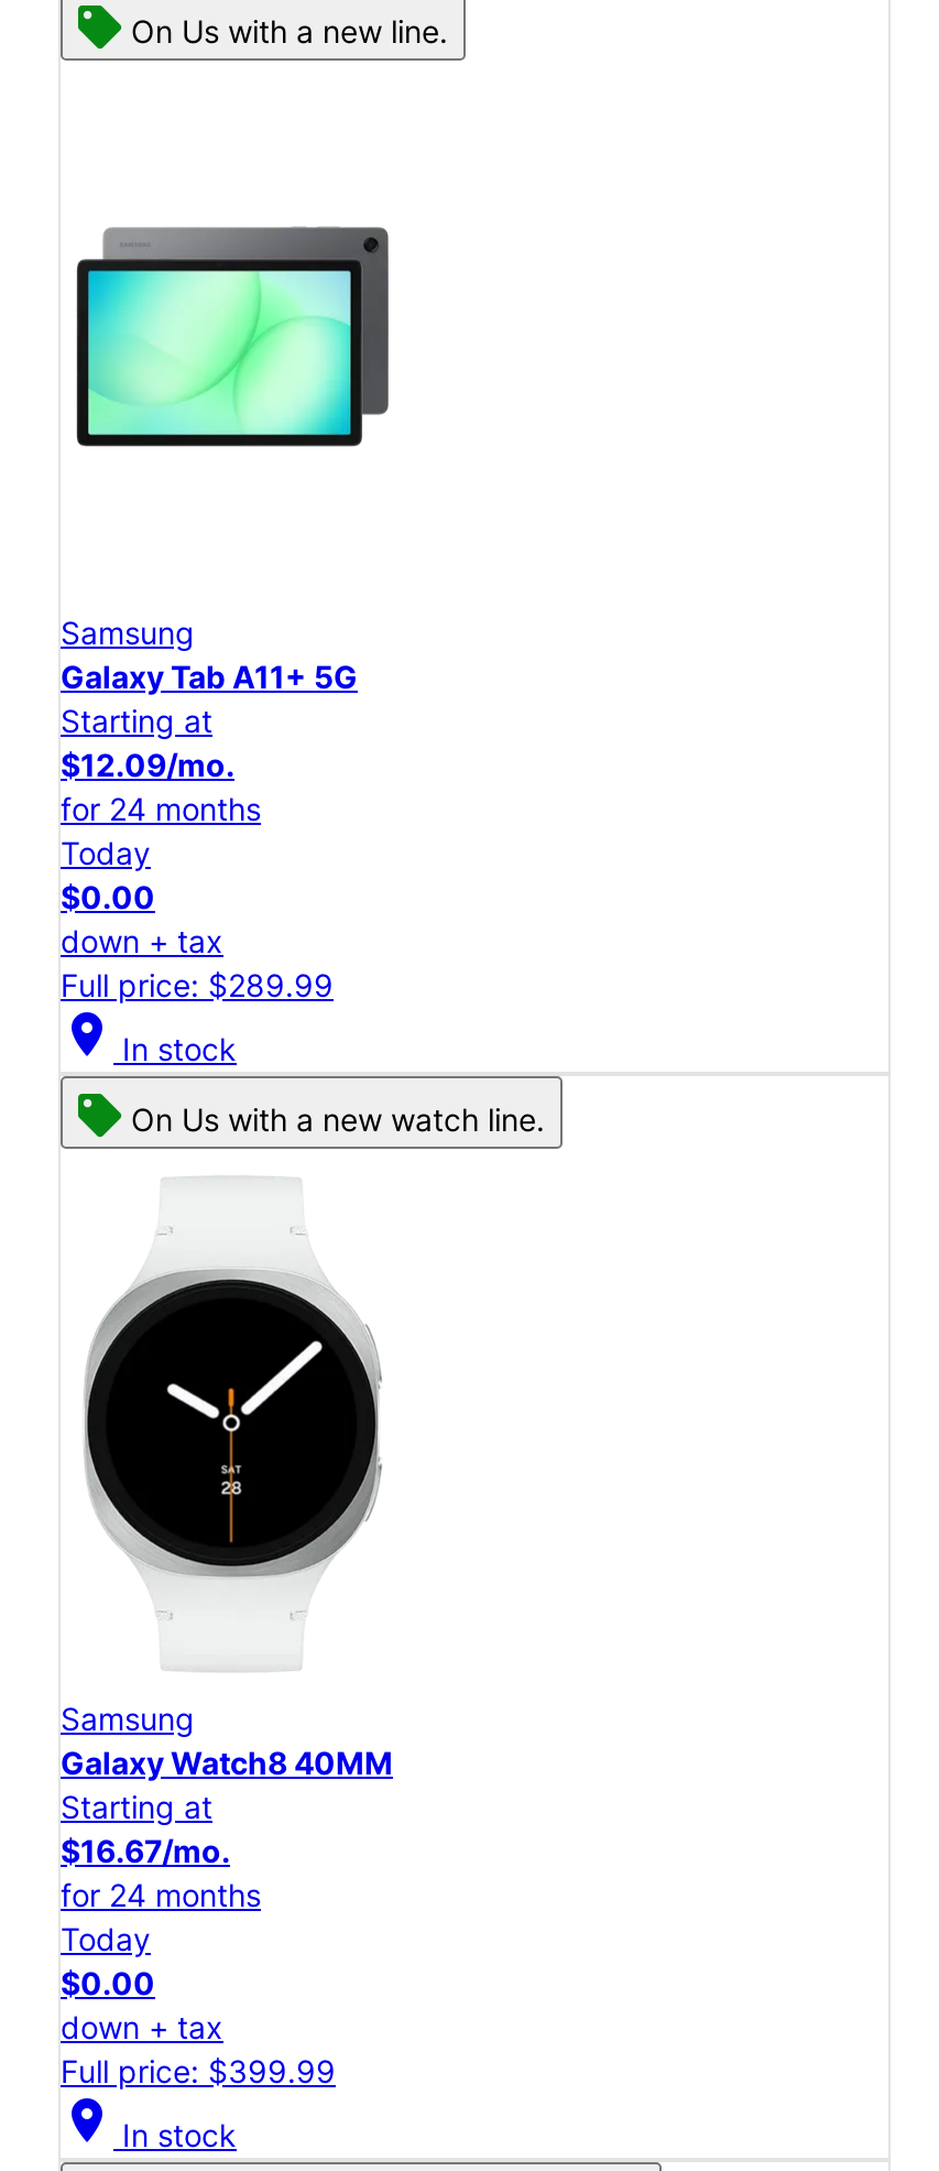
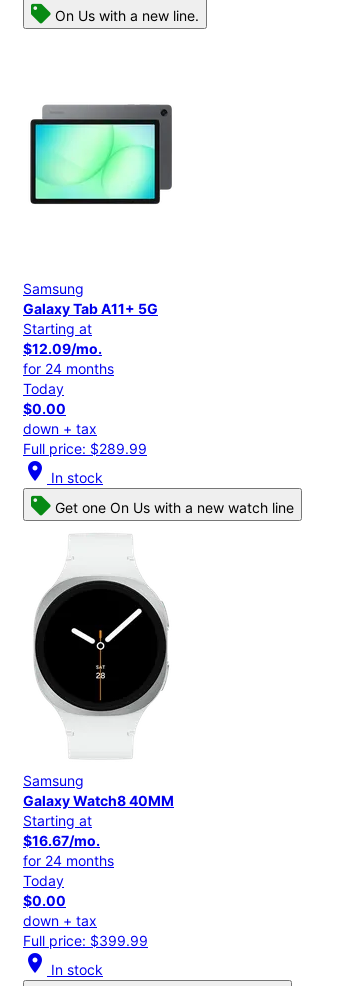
[131,1100,545,1138] On Us with a new watch line. -> [55,499,294,516] Get one On Us with a new watch line

